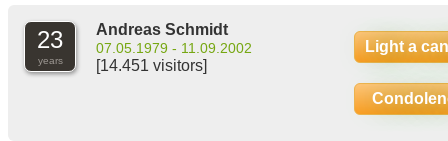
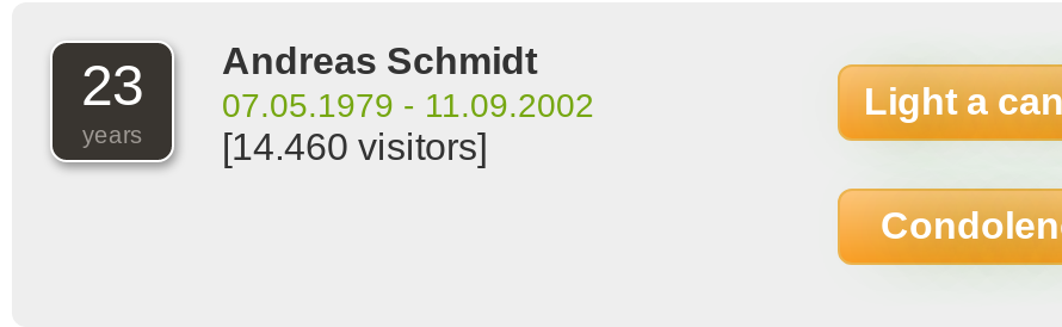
[96,57,207,74] [14.451 visitors] -> [222,127,487,167] [14.460 visitors]

